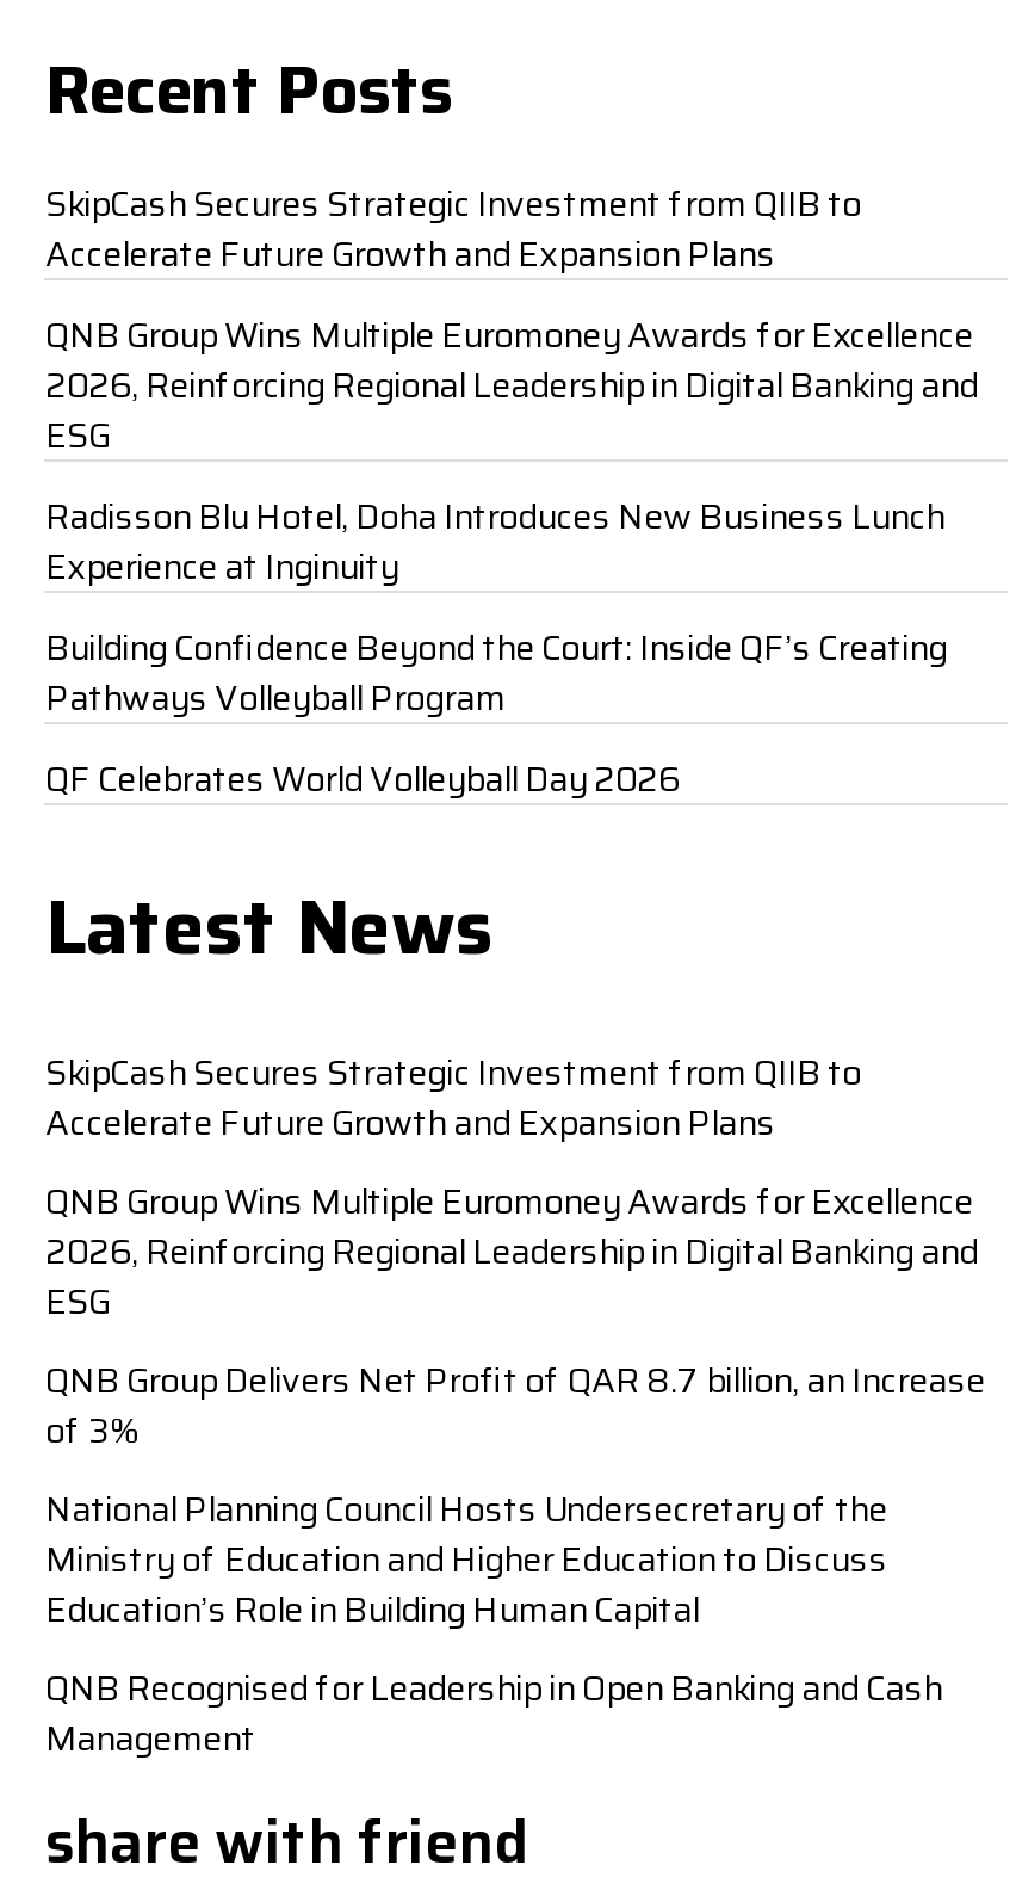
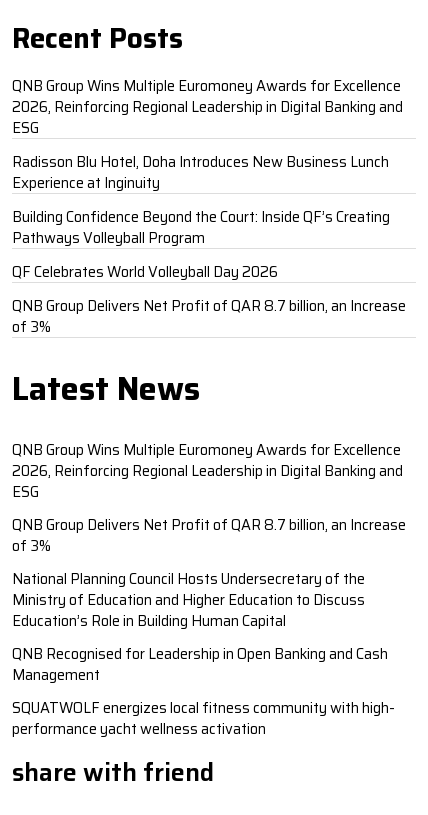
[45,176,861,281] SkipCash Secures Strategic Investment from QIIB to | Accelerate Future Growth and Expansion Plans -> none
moved [45,307,978,806] -> [12,74,403,283]: QNB Group Wins Multiple Euromoney Awards for Excellence | 2026, Reinforcing Regional Leadership in Digital Banking and | ESG | Radisson Blu Hotel, Doha Introduces New Business Lunch | Experience at Inginuity | Building Confidence Beyond the Court: Inside QF’s Creating | Pathways Volleyball Program | QF Celebrates World Volleyball Day 2026
none -> [12,294,406,338] QNB Group Delivers Net Profit of QAR 8.7 billion, an Increase | of 3%
[45,1044,861,1149] SkipCash Secures Strategic Investment from QIIB to | Accelerate Future Growth and Expansion Plans -> none
moved [45,1172,985,1764] -> [12,438,406,686]: QNB Group Wins Multiple Euromoney Awards for Excellence | 2026, Reinforcing Regional Leadership in Digital Banking and | ESG | ... | QNB Recognised for Leadership in Open Banking and Cash | Management
none -> [12,696,395,740] SQUATWOLF energizes local fitness community with high- | performance yacht wellness activation

